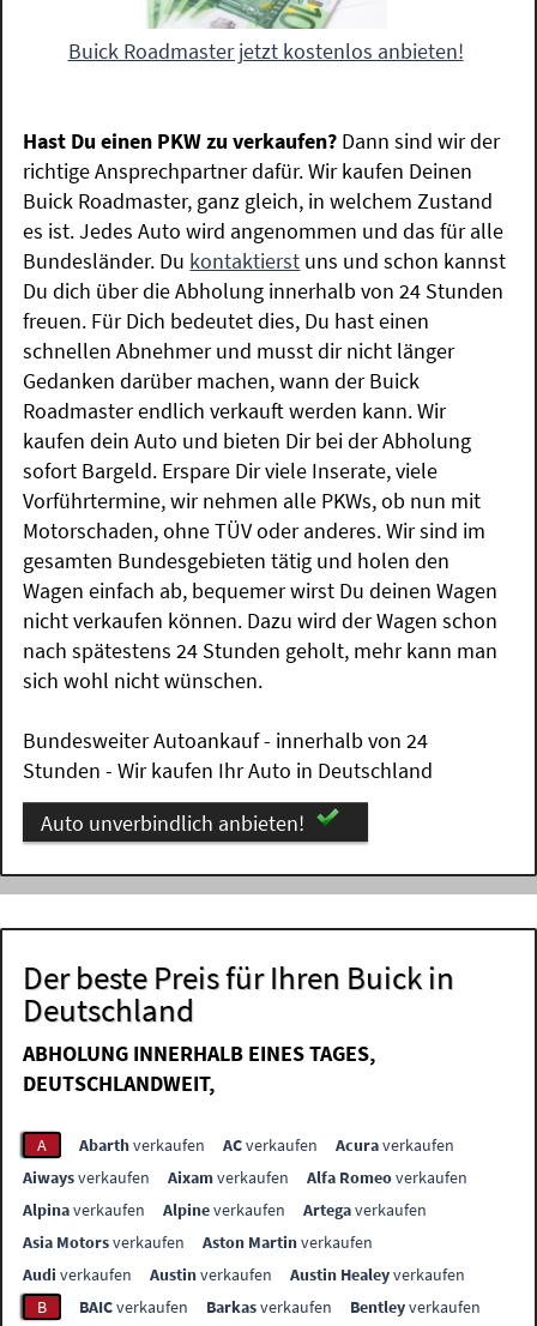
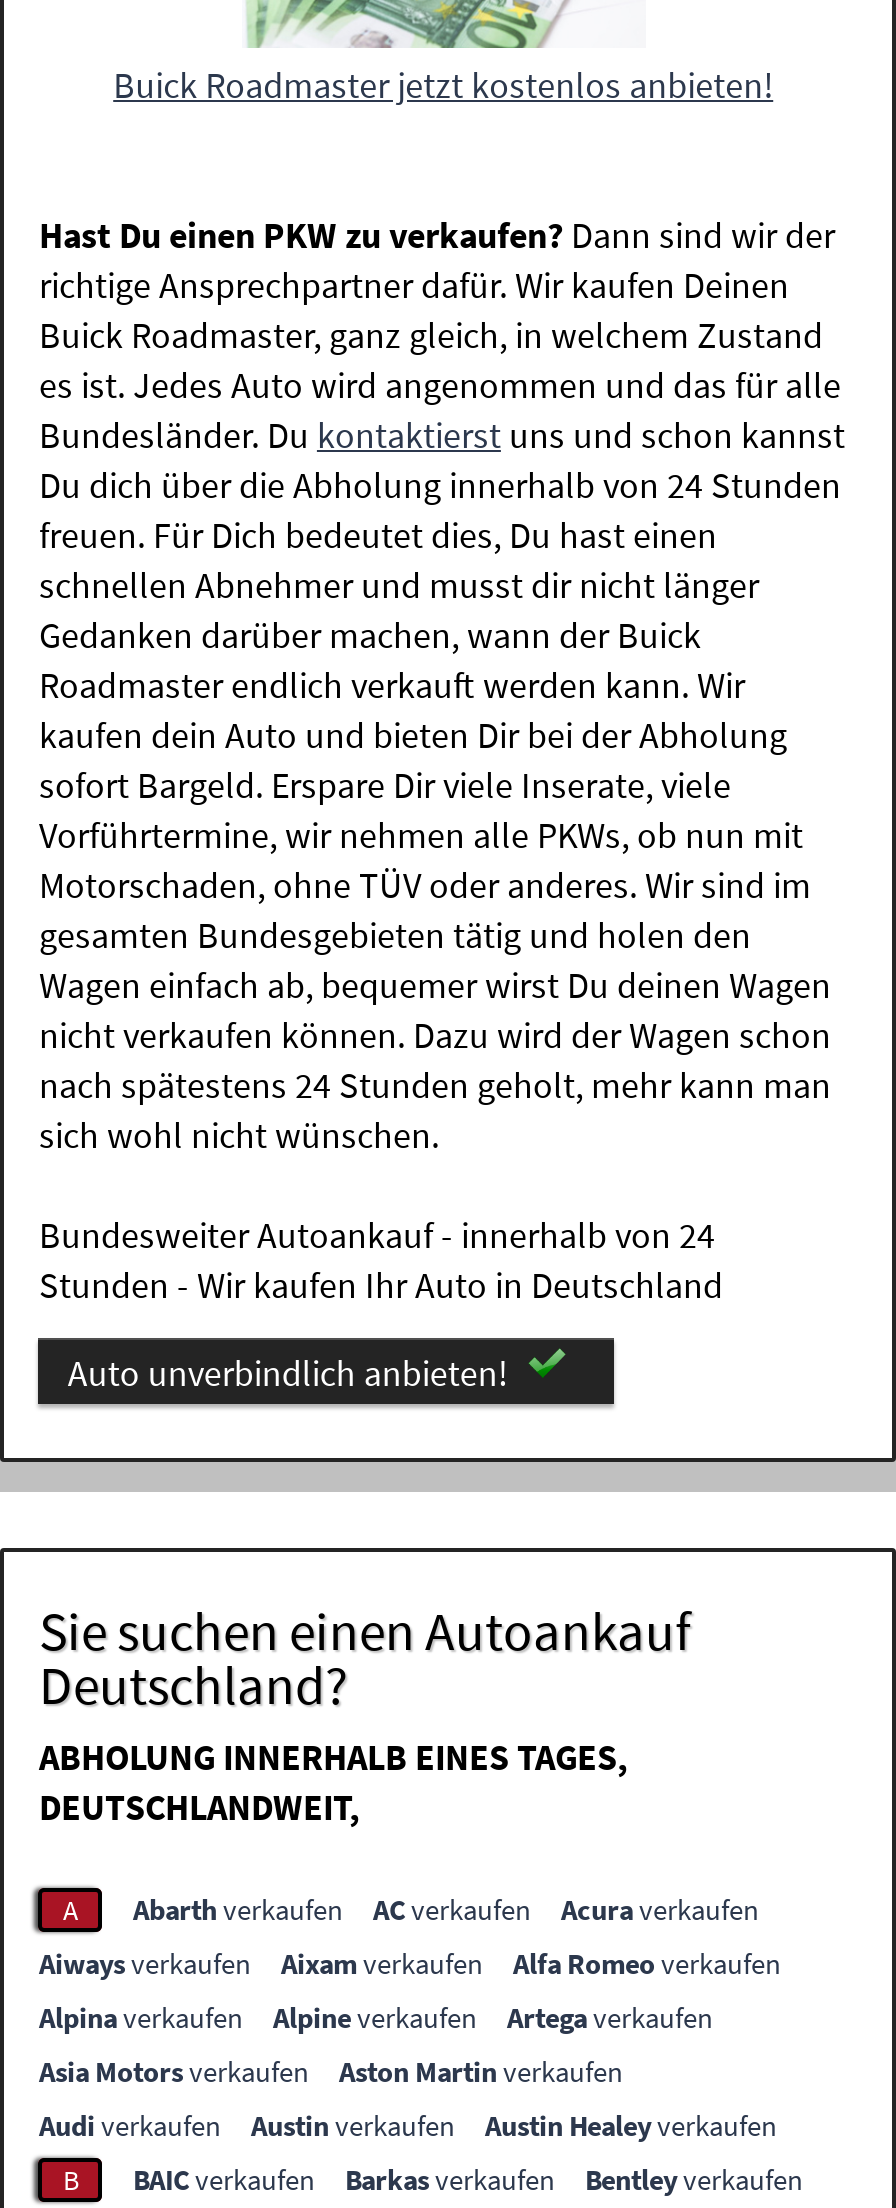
[23,956,455,1030] Der beste Preis für Ihren Buick in | Deutschland -> [39,1596,691,1718] Sie suchen einen Autoankauf | Deutschland?

